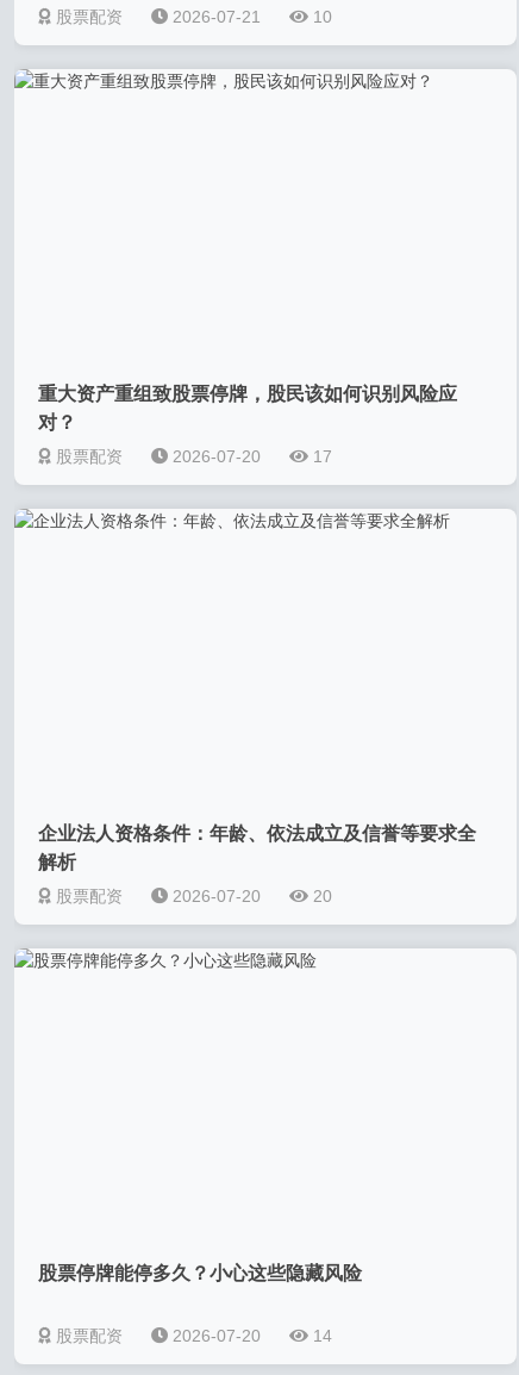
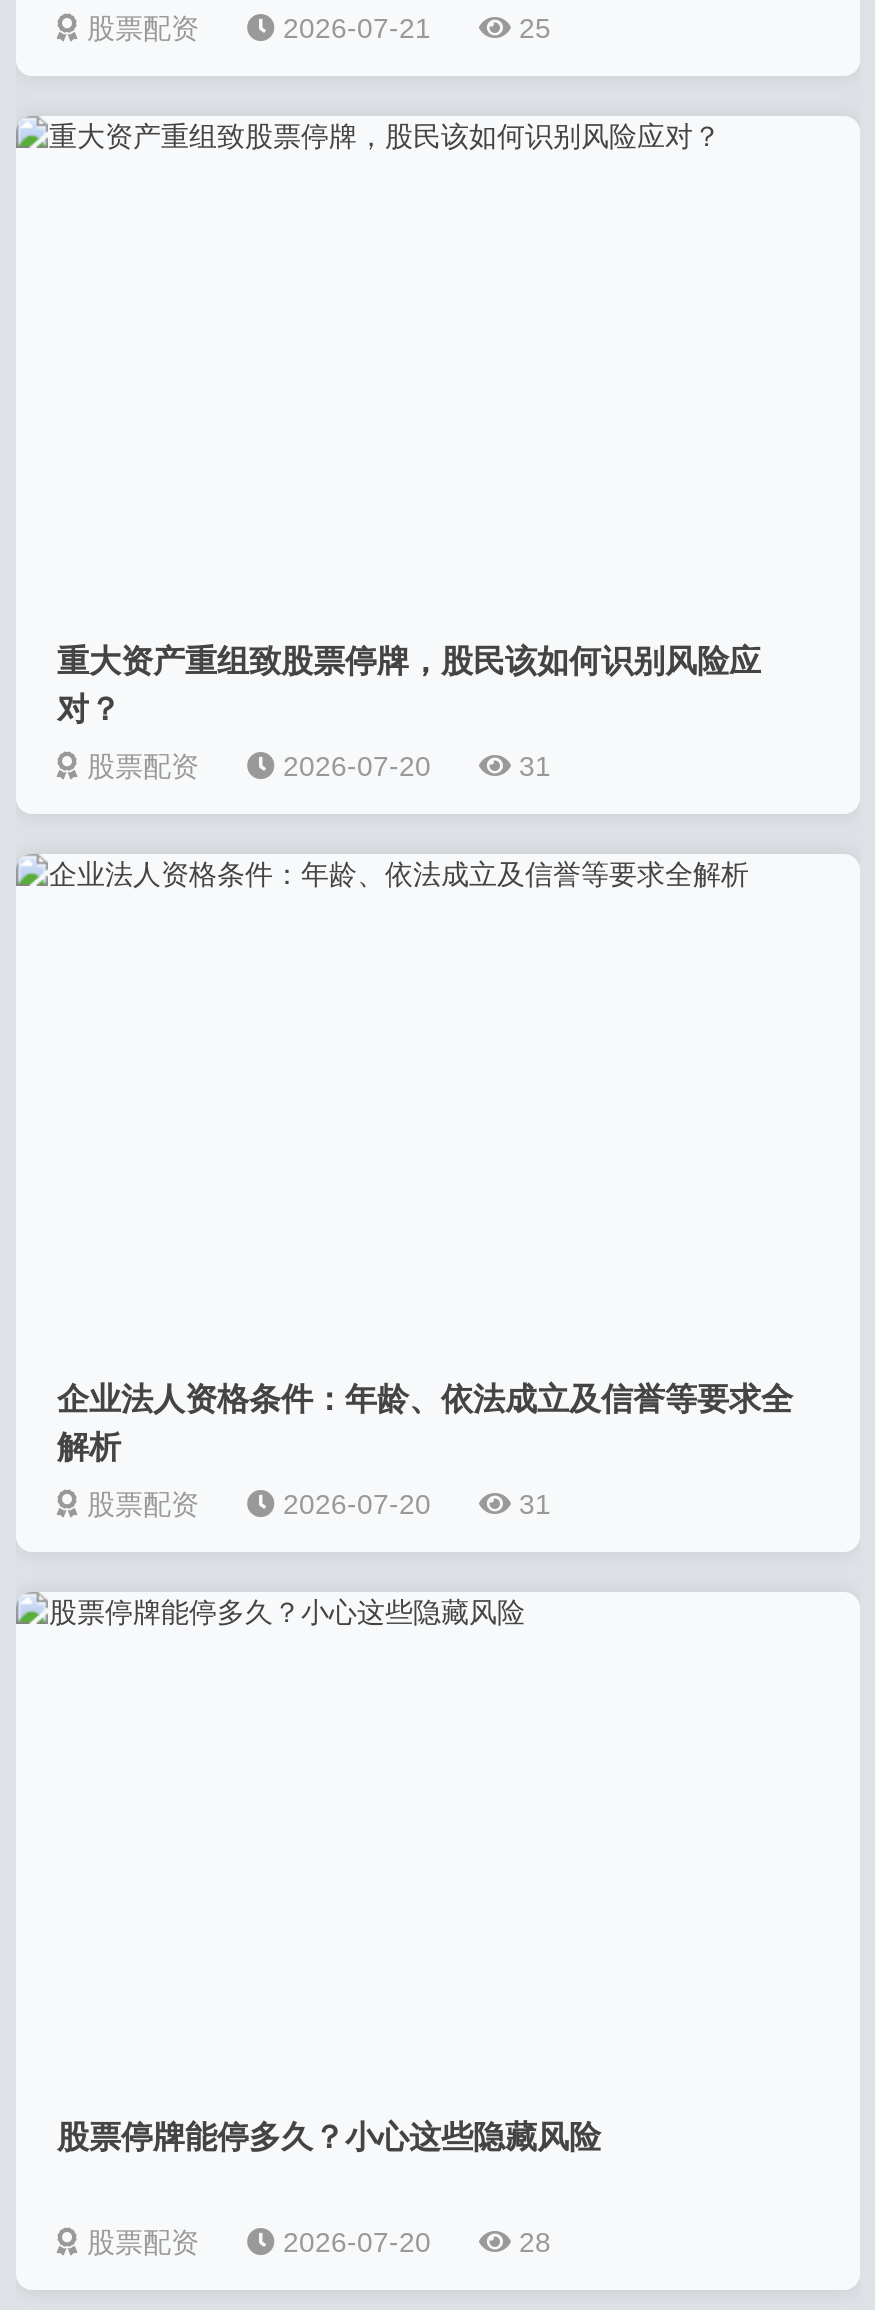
[314,8,333,27] 10 -> [519,12,551,44] 25
[314,447,333,466] 17 -> [519,749,551,781] 31
[314,887,333,906] 20 -> [519,1487,551,1519] 31
[314,1326,333,1345] 14 -> [519,2225,551,2257] 28

